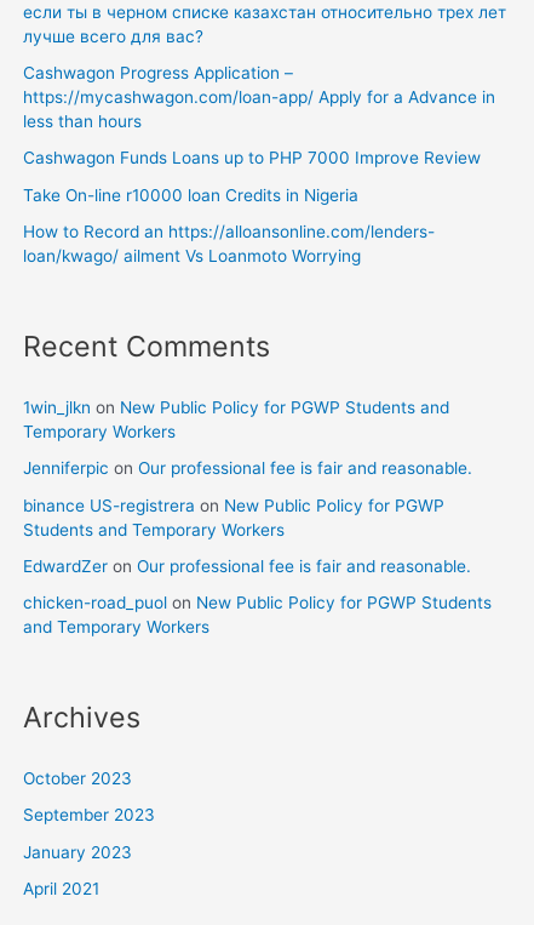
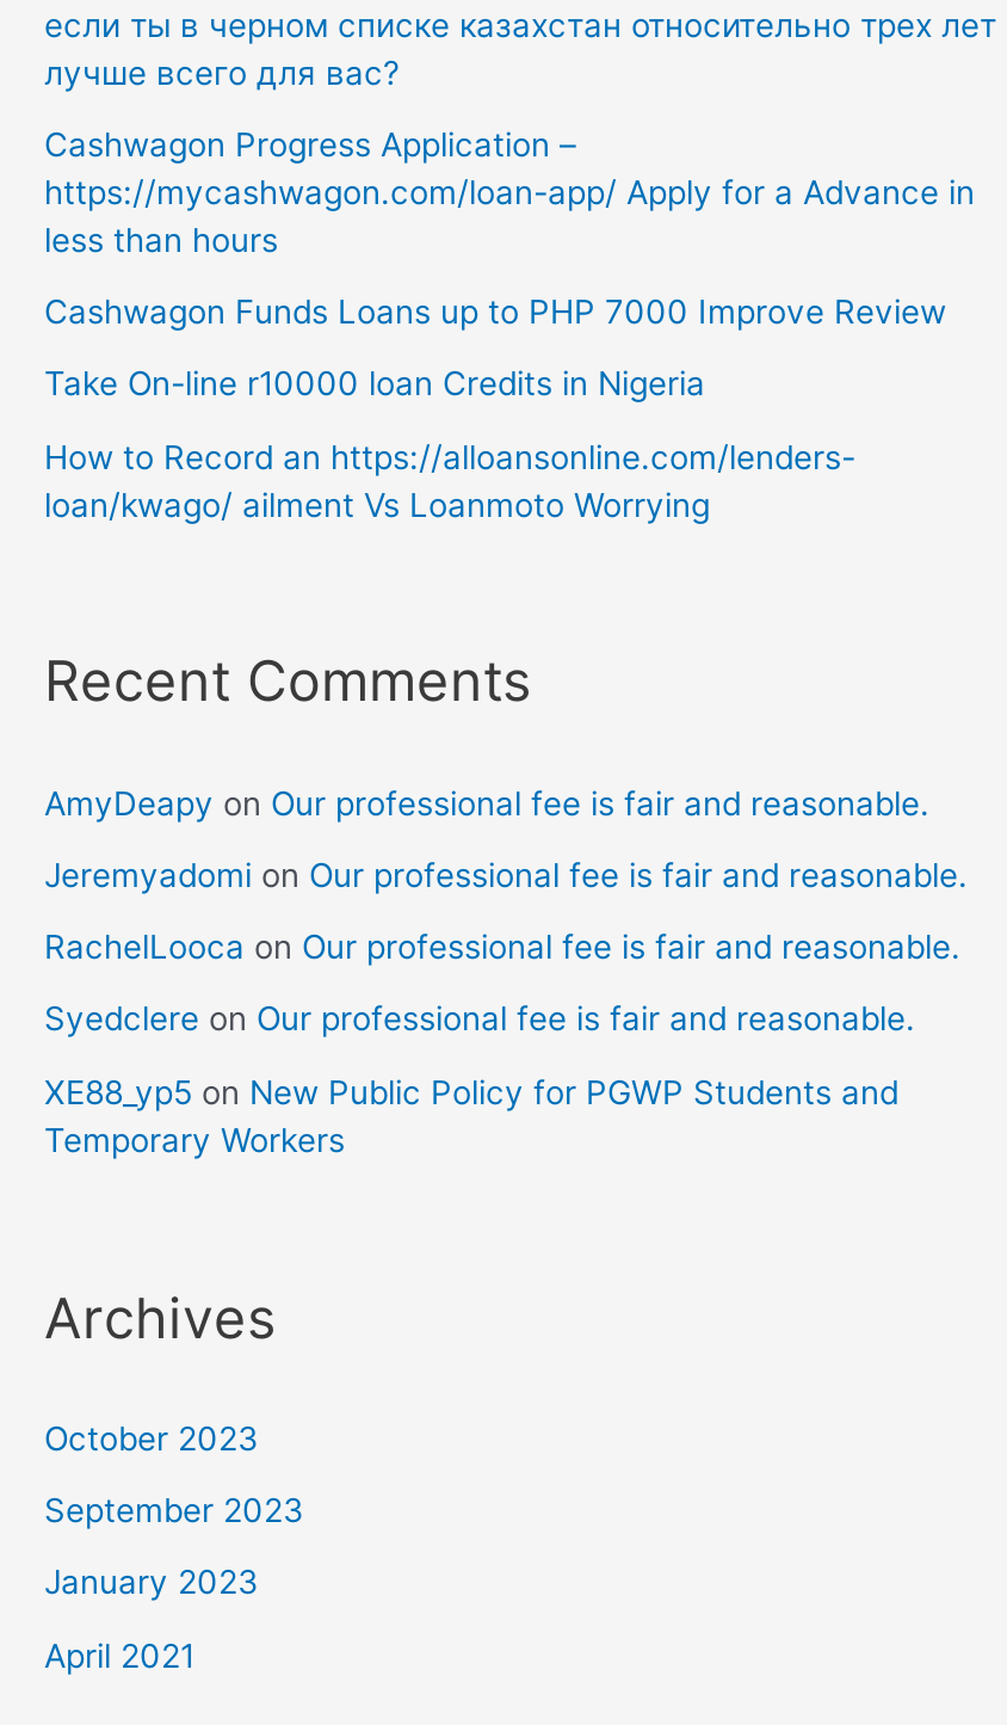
[23,398,449,417] 1win_jlkn on New Public Policy for PGWP Students and -> [44,783,968,1110] AmyDeapy on Our professional fee is fair and reasonable. | Jeremyadomi on Our professional fee is fair and reasonable. | RachelLooca on Our professional fee is fair and reasonable. | Syedclere on Our professional fee is fair and reasonable. | XE88_yp5 on New Public Policy for PGWP Students and
moved [23,422,176,441] -> [44,1120,345,1158]: Temporary Workers
[23,459,492,637] Jenniferpic on Our professional fee is fair and reasonable. | binance US-registrera on New Public Policy for PGWP | Students and Temporary Workers | EdwardZer on Our professional fee is fair and reasonable. | chicken-road_puol on New Public Policy for PGWP Students | and Temporary Workers -> none

